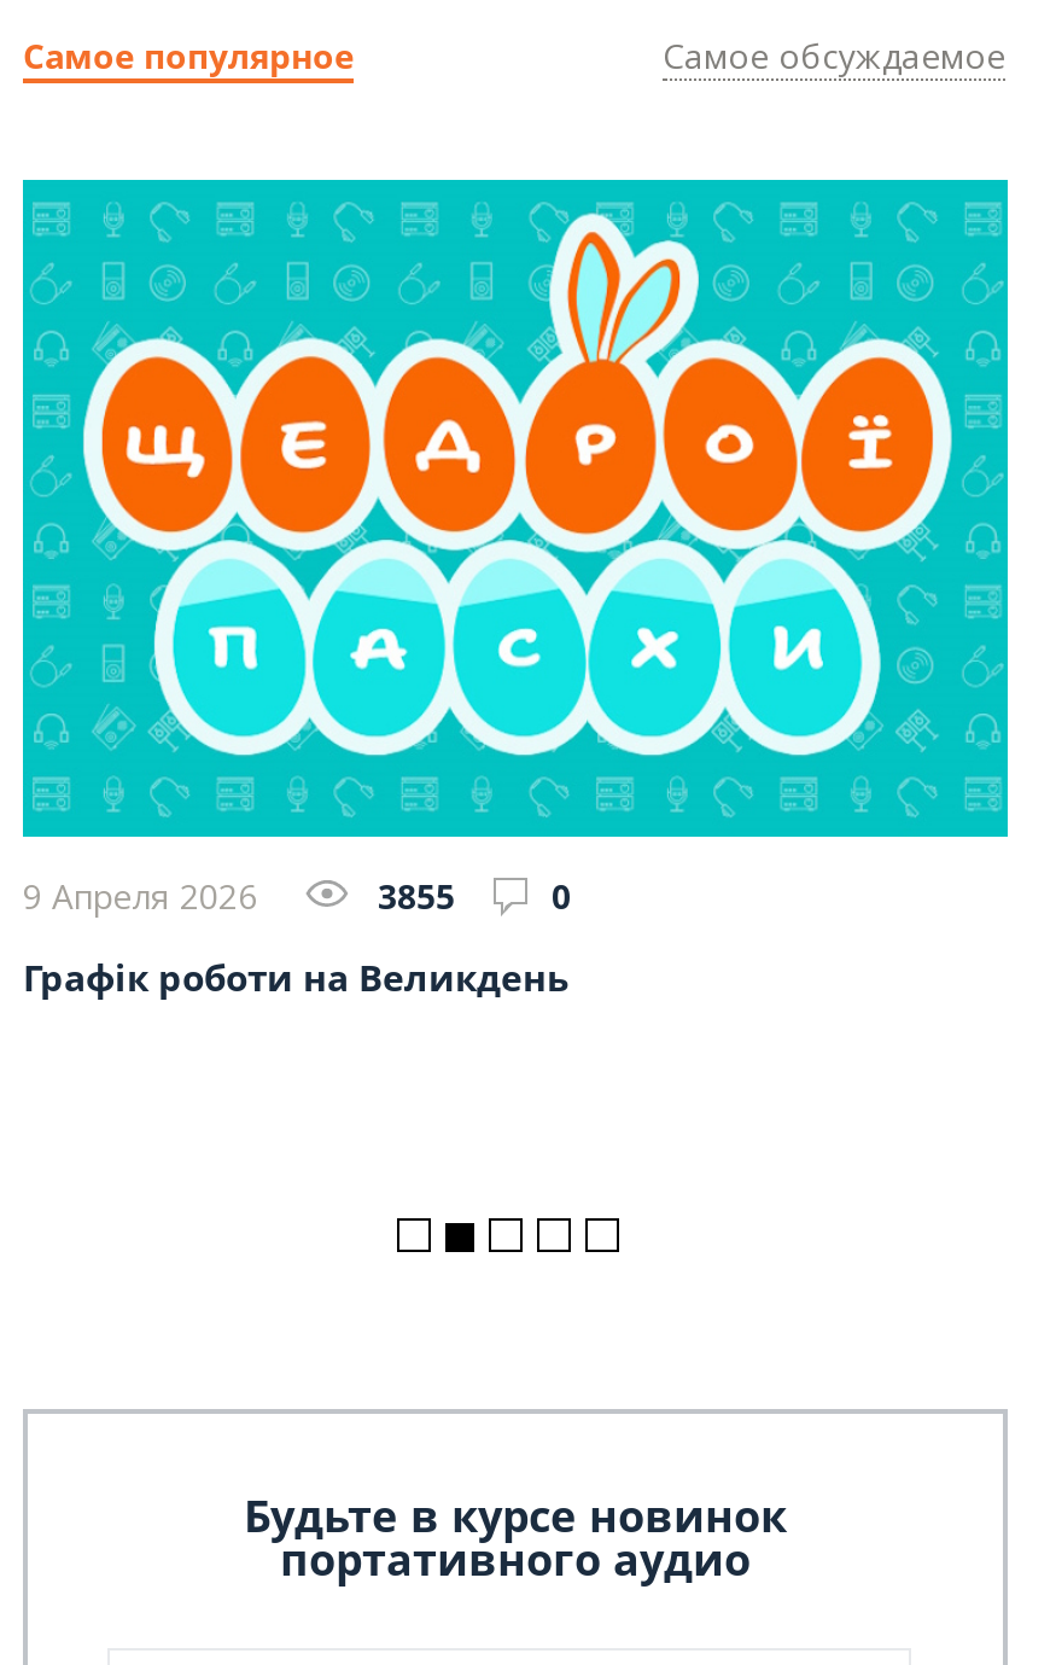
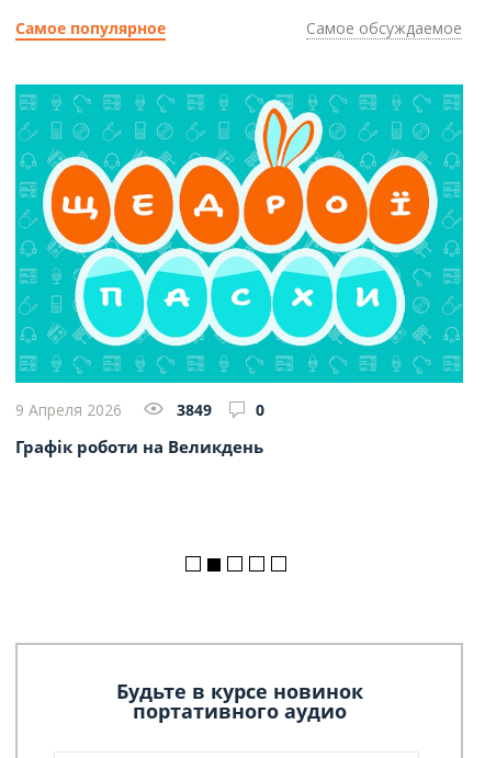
[378,873,455,919] 3855 -> [177,399,212,420] 3849

